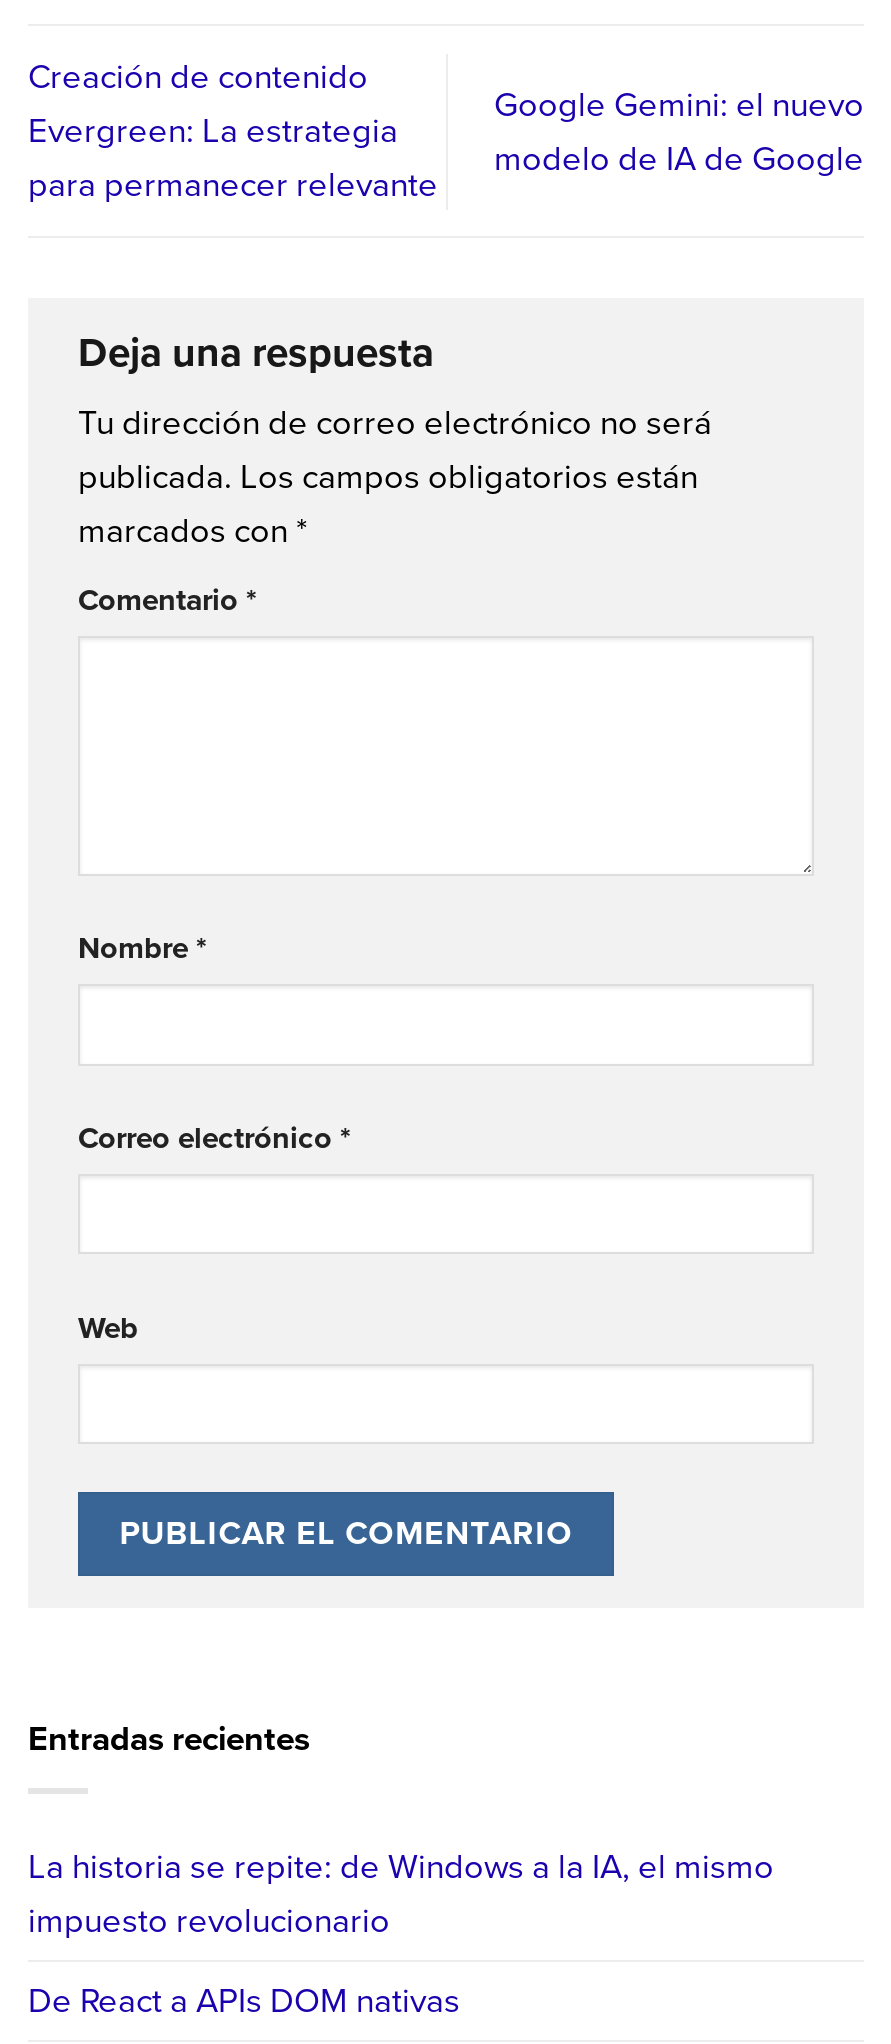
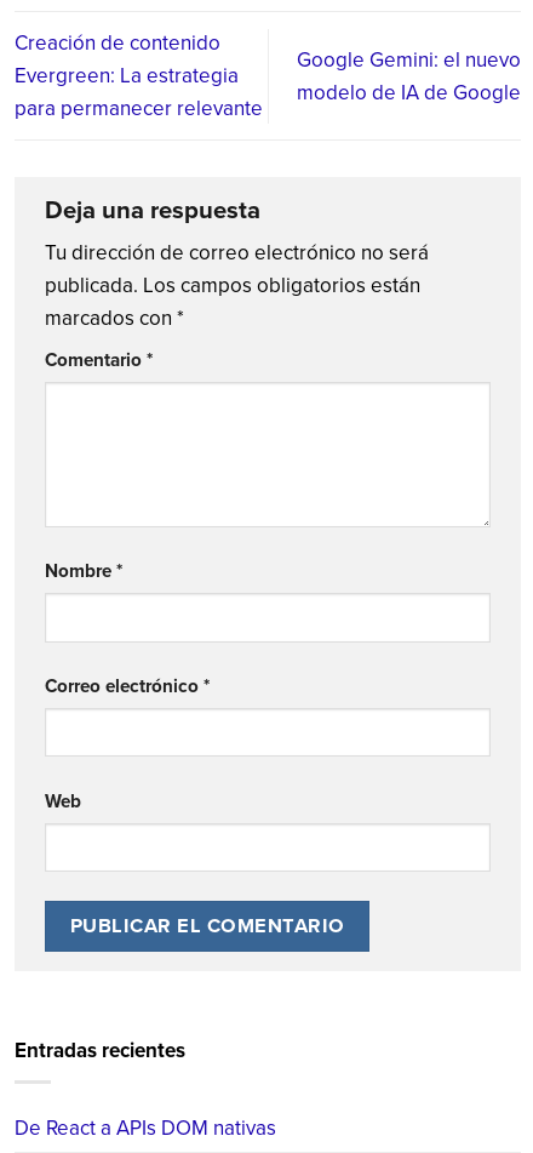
[28,1842,774,1946] La historia se repite: de Windows a la IA, el mismo | impuesto revolucionario -> none

